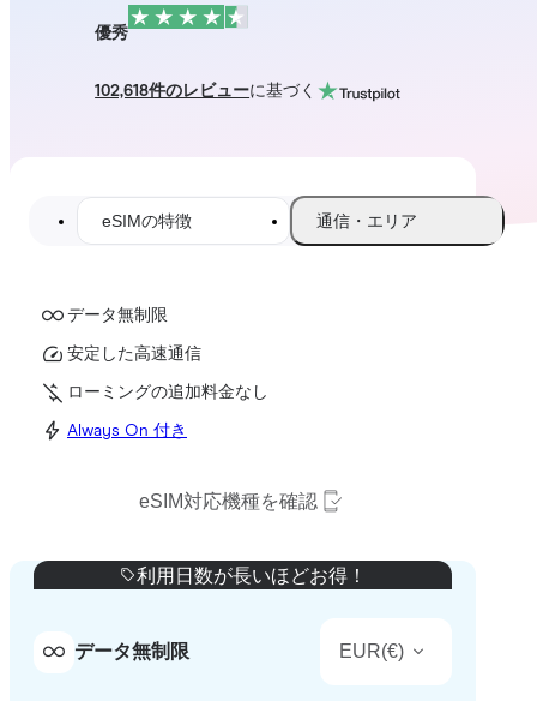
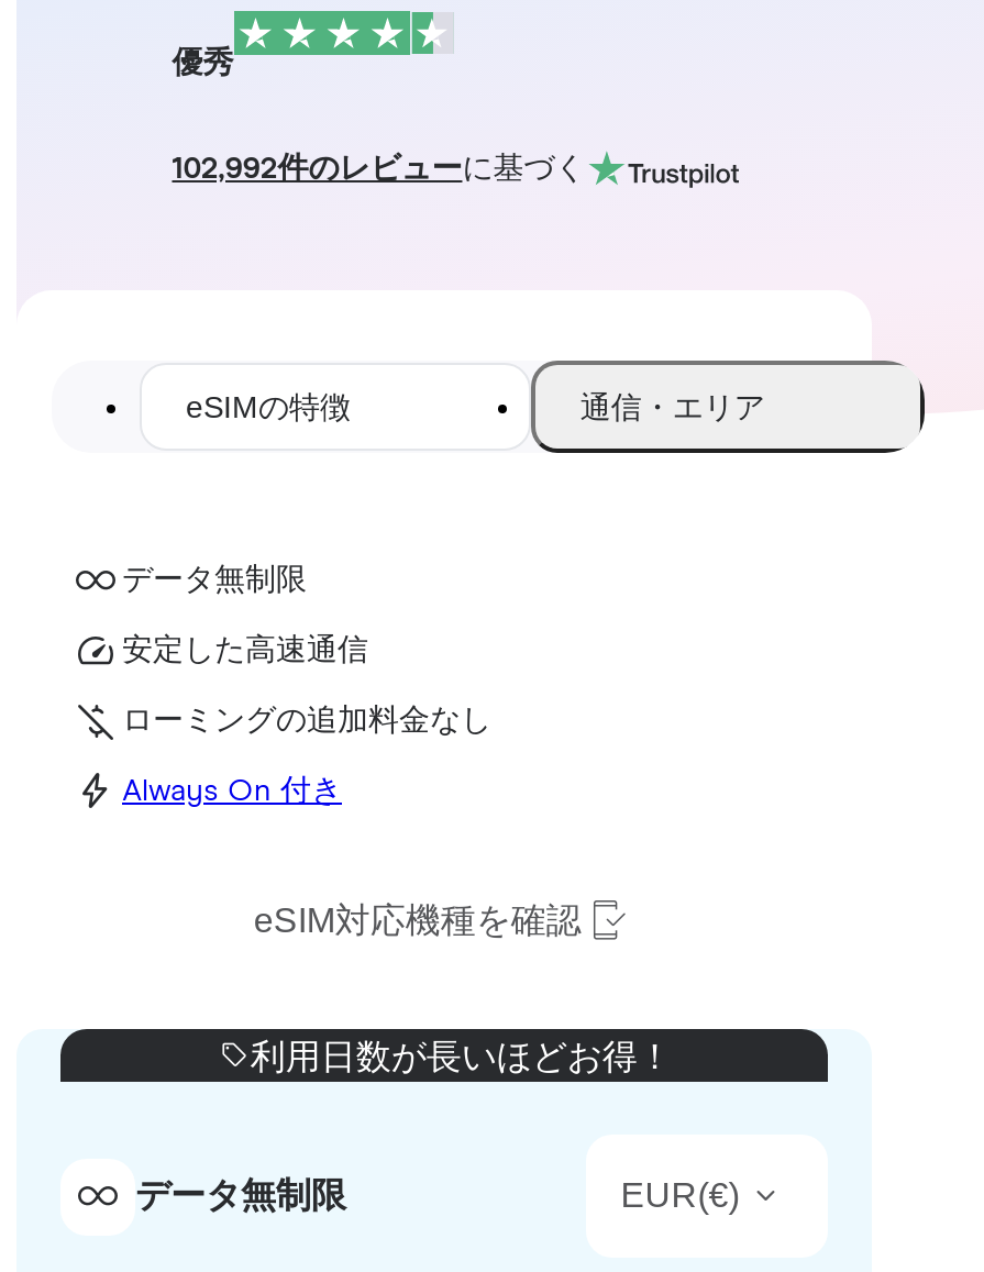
[95,83,317,100] 102,618件のレビューに基づく -> [172,155,585,186] 102,992件のレビューに基づく

